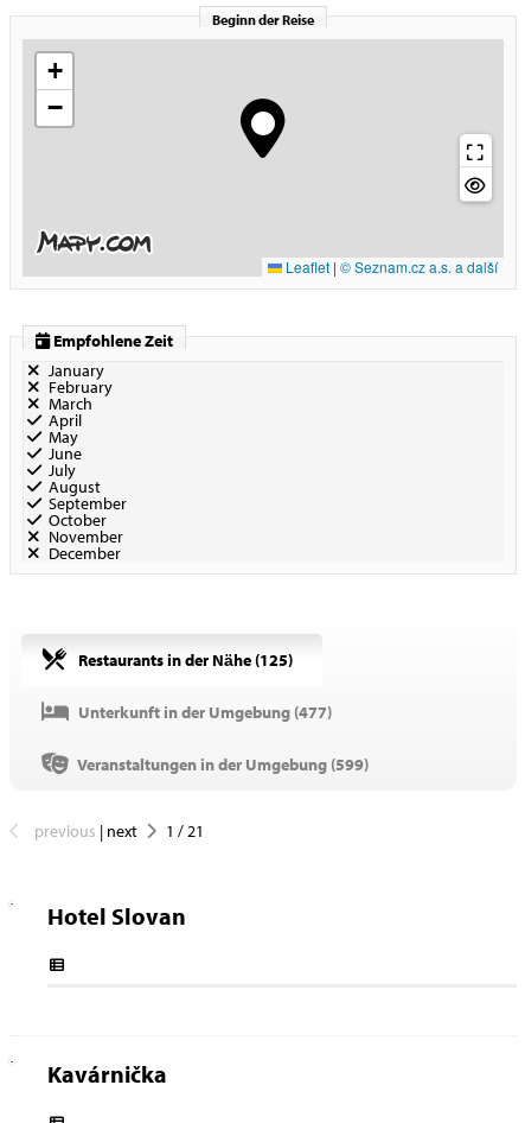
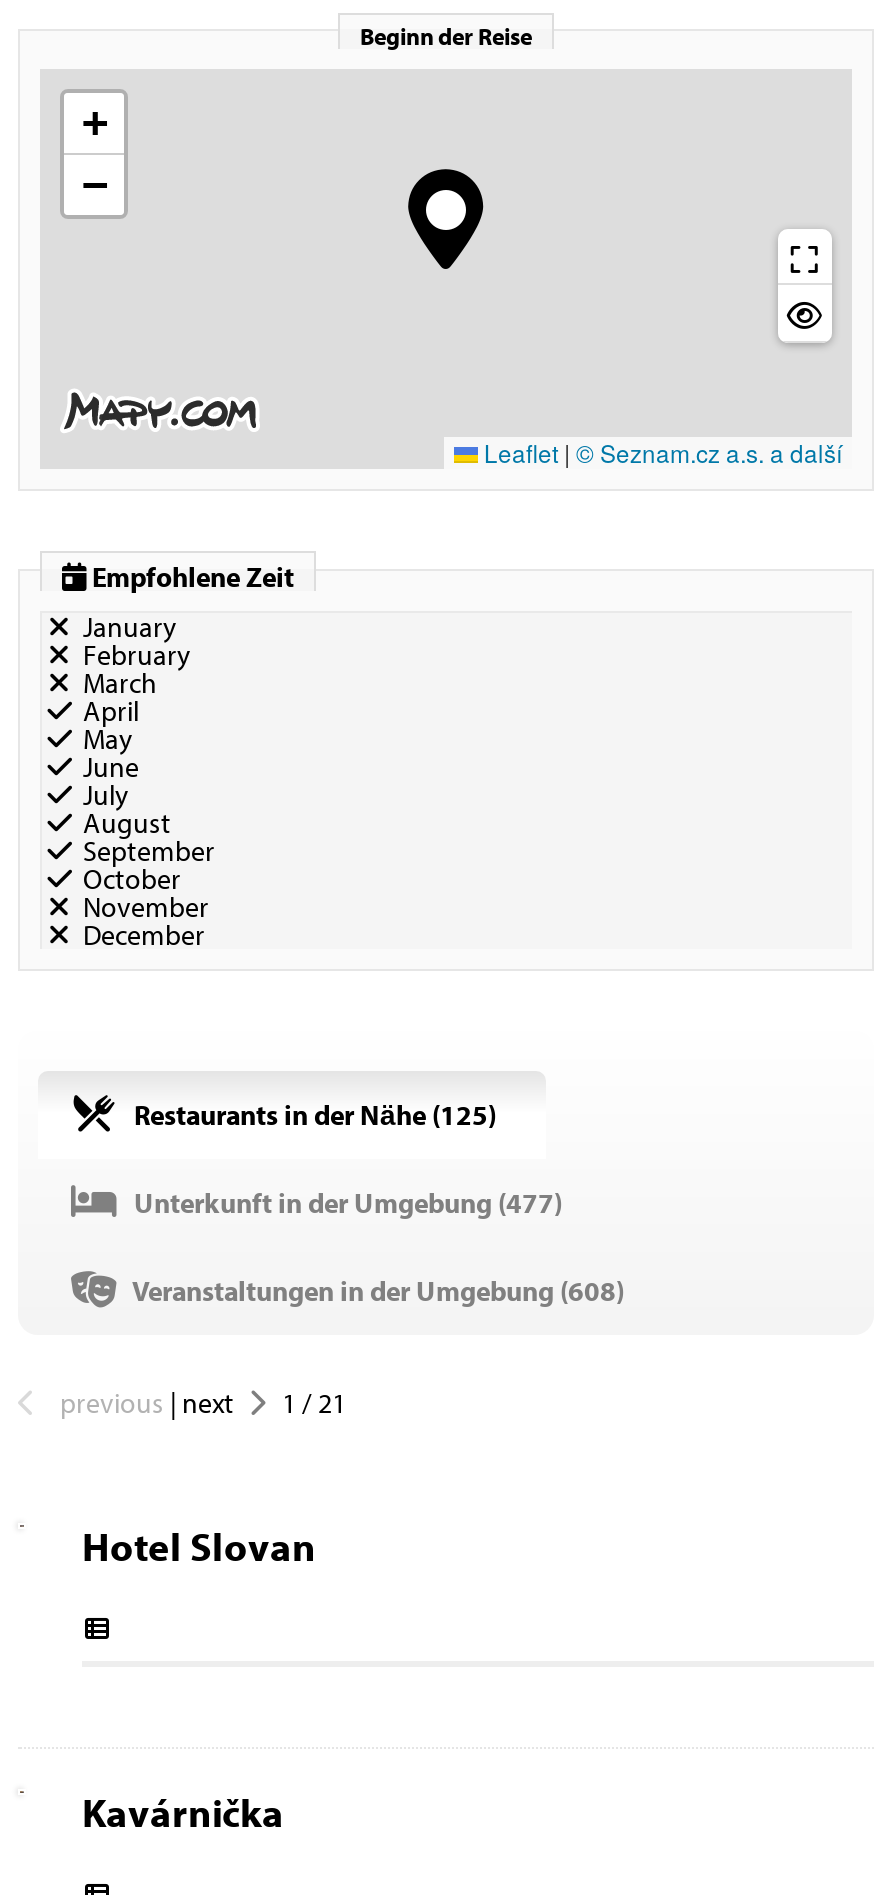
[75,754,369,775] Veranstaltungen in der Umgebung (599) -> [128,1273,624,1309] Veranstaltungen in der Umgebung (608)

